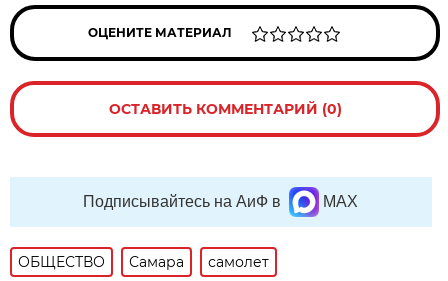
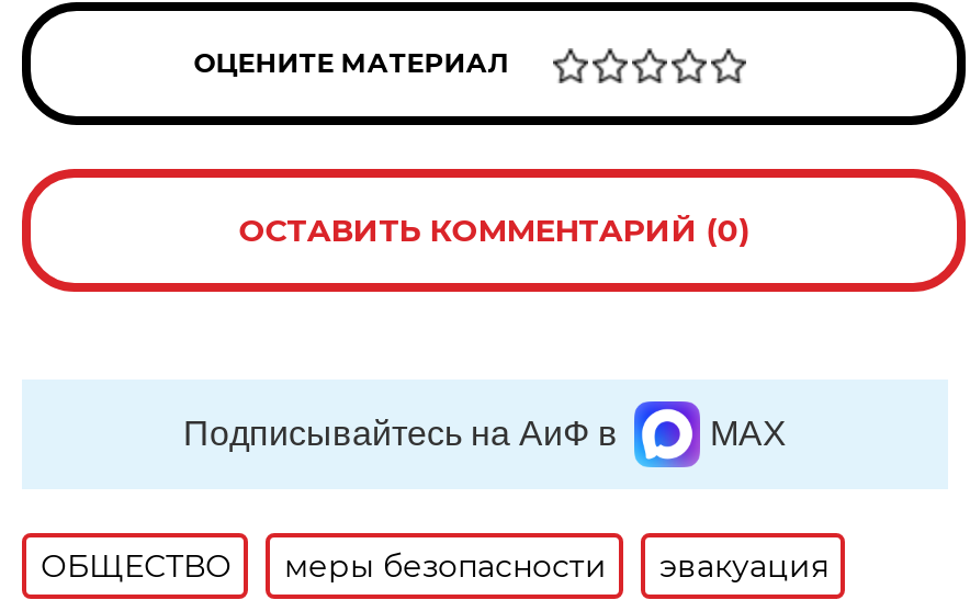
[129,253,269,271] Самара | самолет -> [284,546,828,586] меры безопасности | эвакуация

